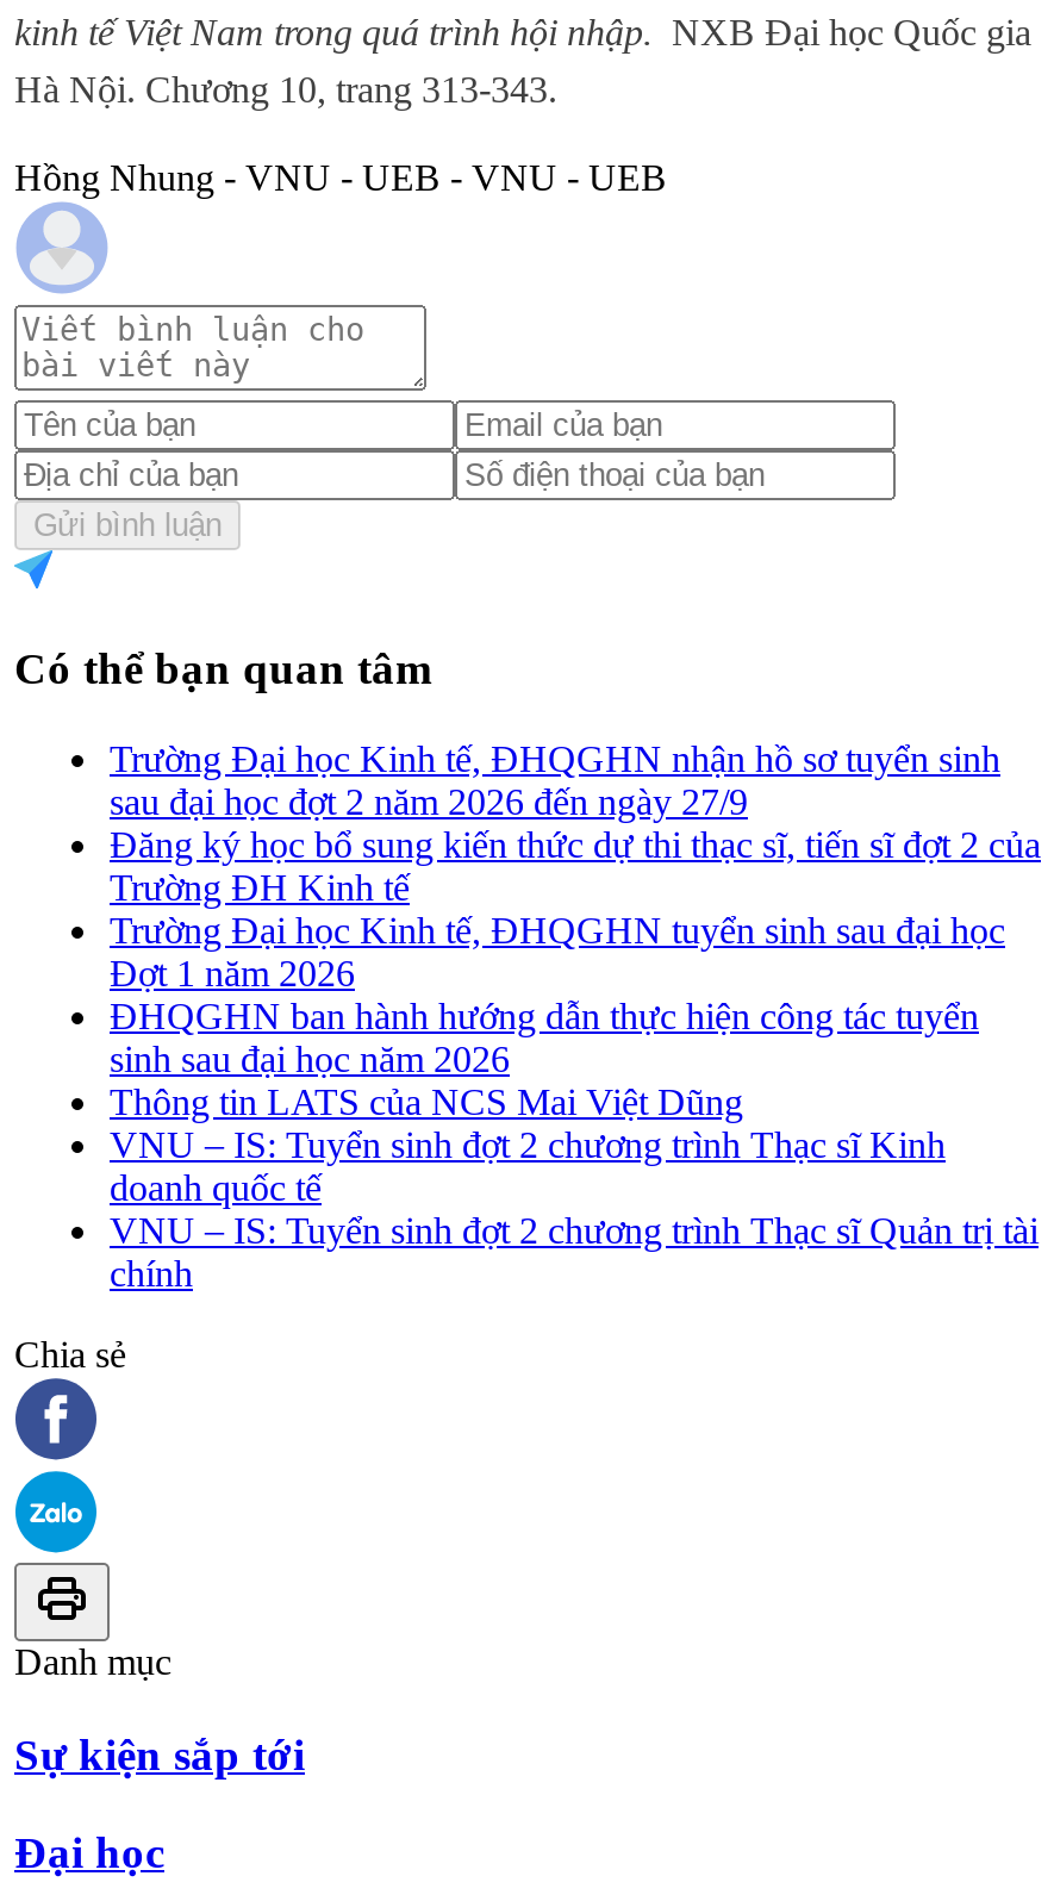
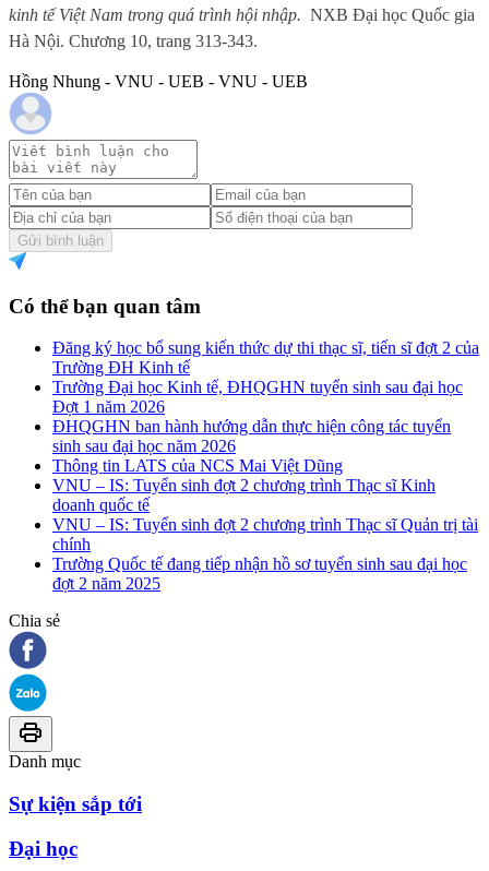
[110,739,1000,822] Trường Đại học Kinh tế, ĐHQGHN nhận hồ sơ tuyển sinh | sau đại học đợt 2 năm 2026 đến ngày 27/9 -> none
moved [110,825,1041,1294] -> [52,339,479,554]: Đăng ký học bổ sung kiến thức dự thi thạc sĩ, tiến sĩ đợt 2 của | Trường ĐH Kinh tế | Trường Đại học Kinh tế, ĐHQGHN tuyển sinh sau đại học | ... | VNU – IS: Tuyển sinh đợt 2 chương trình Thạc sĩ Quản trị tài | chính
none -> [52,555,467,593] Trường Quốc tế đang tiếp nhận hồ sơ tuyển sinh sau đại học | đợt 2 năm 2025

